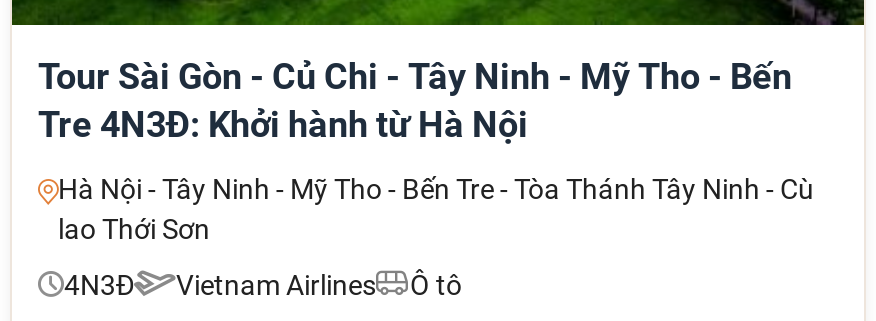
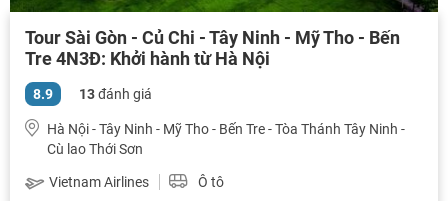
[58,172,814,244] Hà Nội - Tây Ninh - Mỹ Tho - Bến Tre - Tòa Thánh Tây Ninh - Cù | lao Thới Sơn -> [33,86,152,102] 8.9 | 13 đánh giá
[64,268,134,300] 4N3Đ -> [47,121,405,157] Hà Nội - Tây Ninh - Mỹ Tho - Bến Tre - Tòa Thánh Tây Ninh - | Cù lao Thới Sơn

